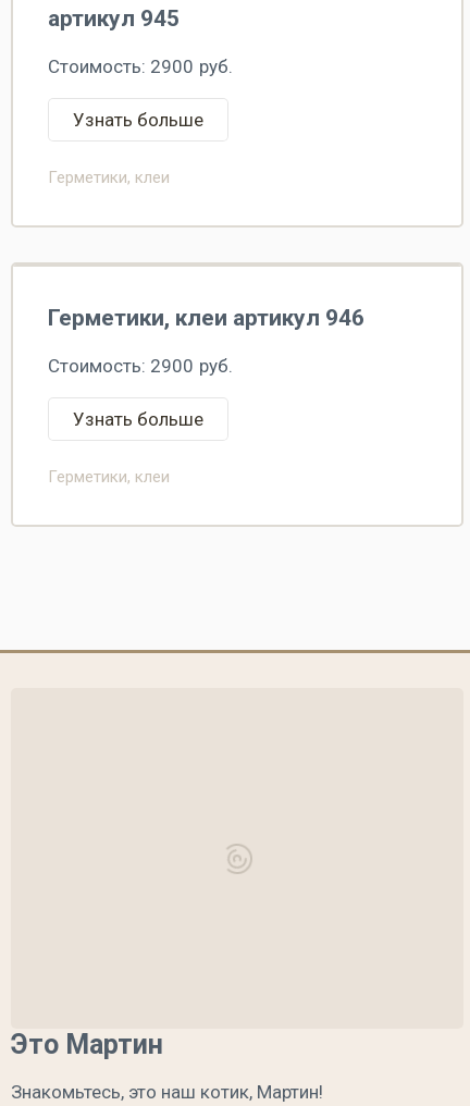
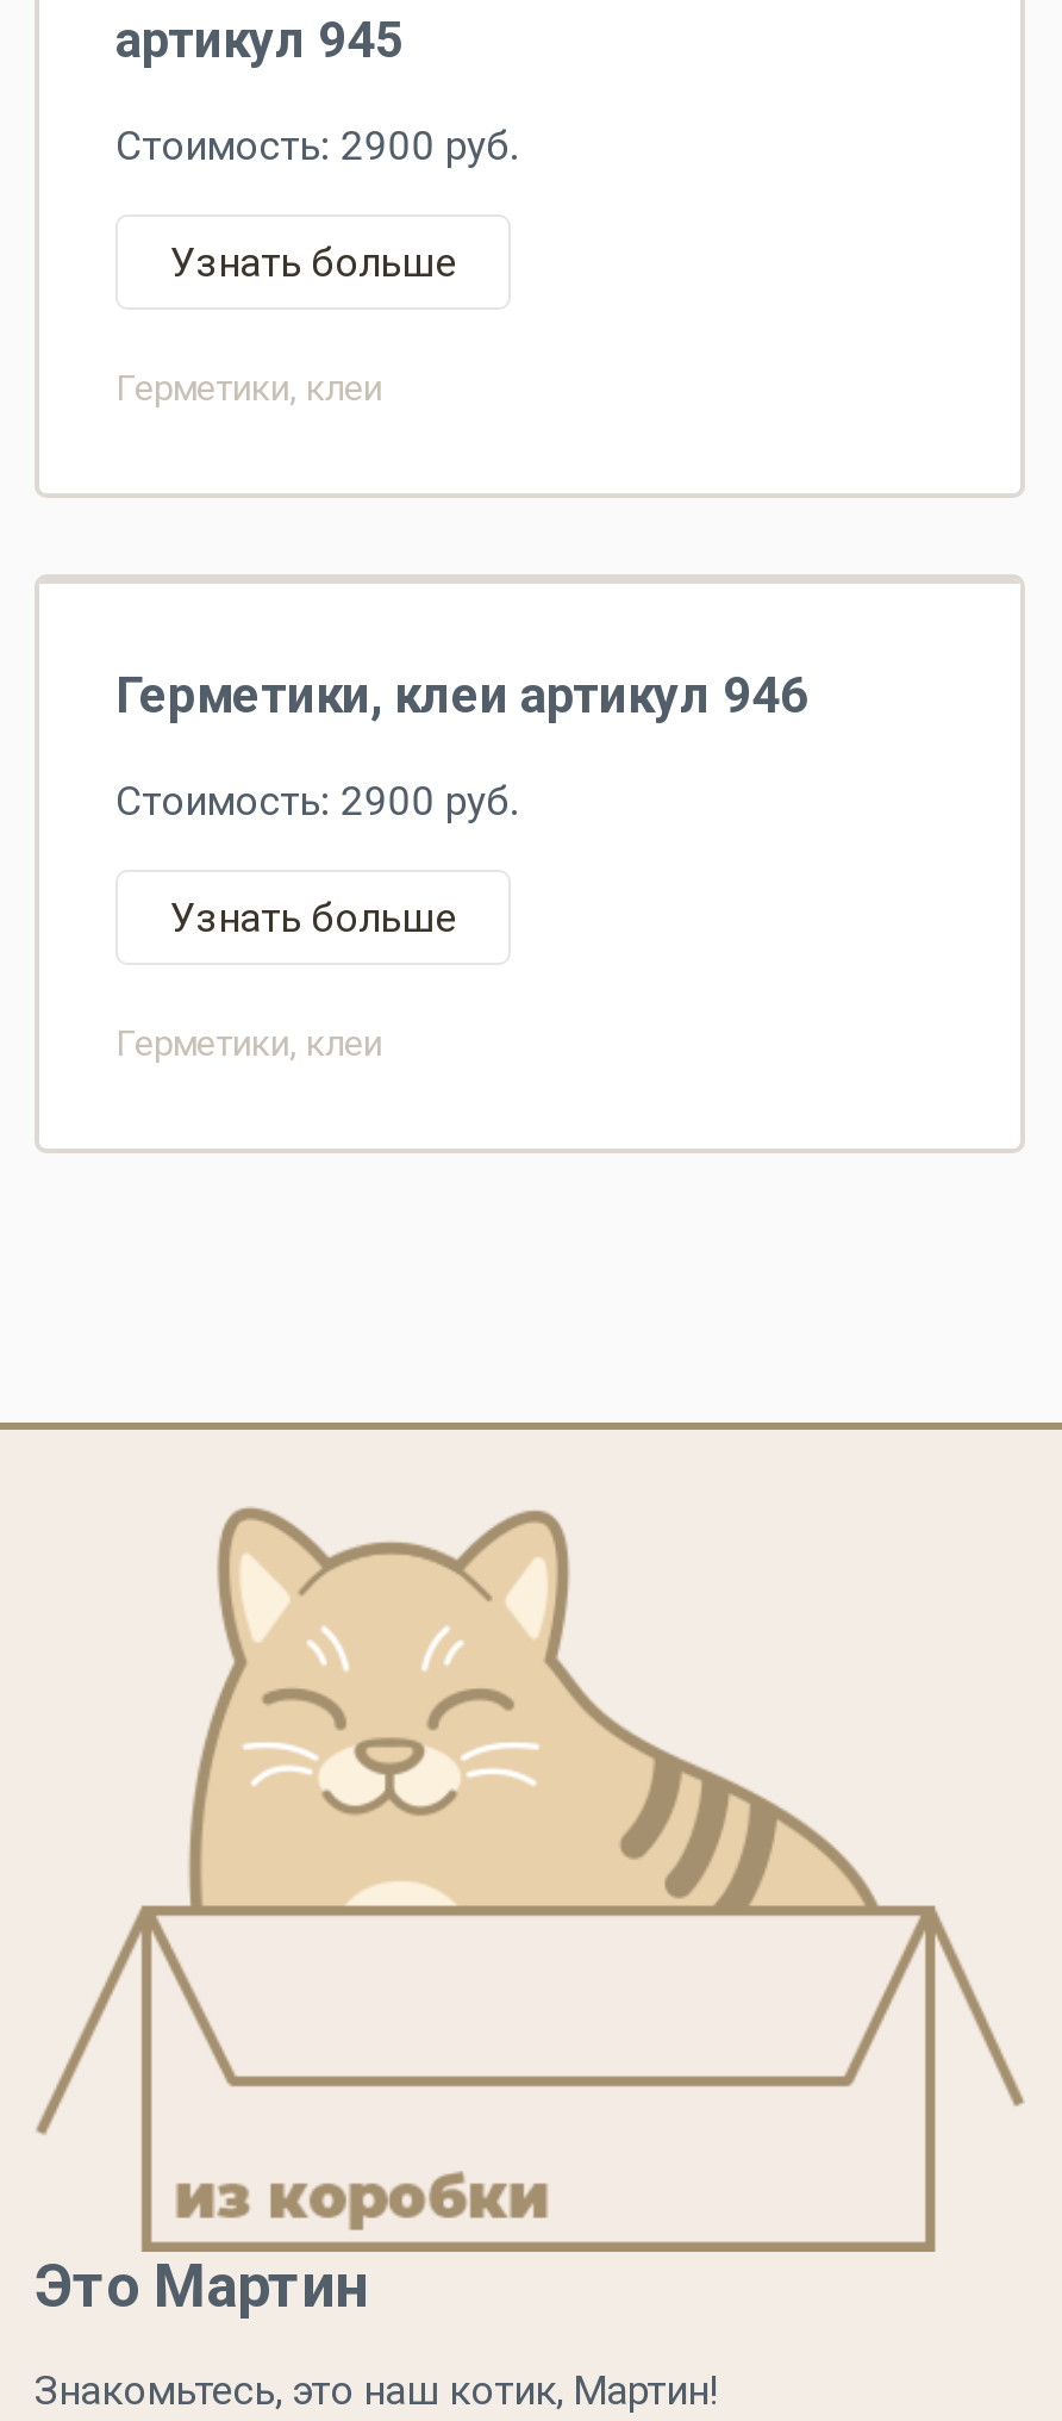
none -> [35,1506,1025,2254] [image]

